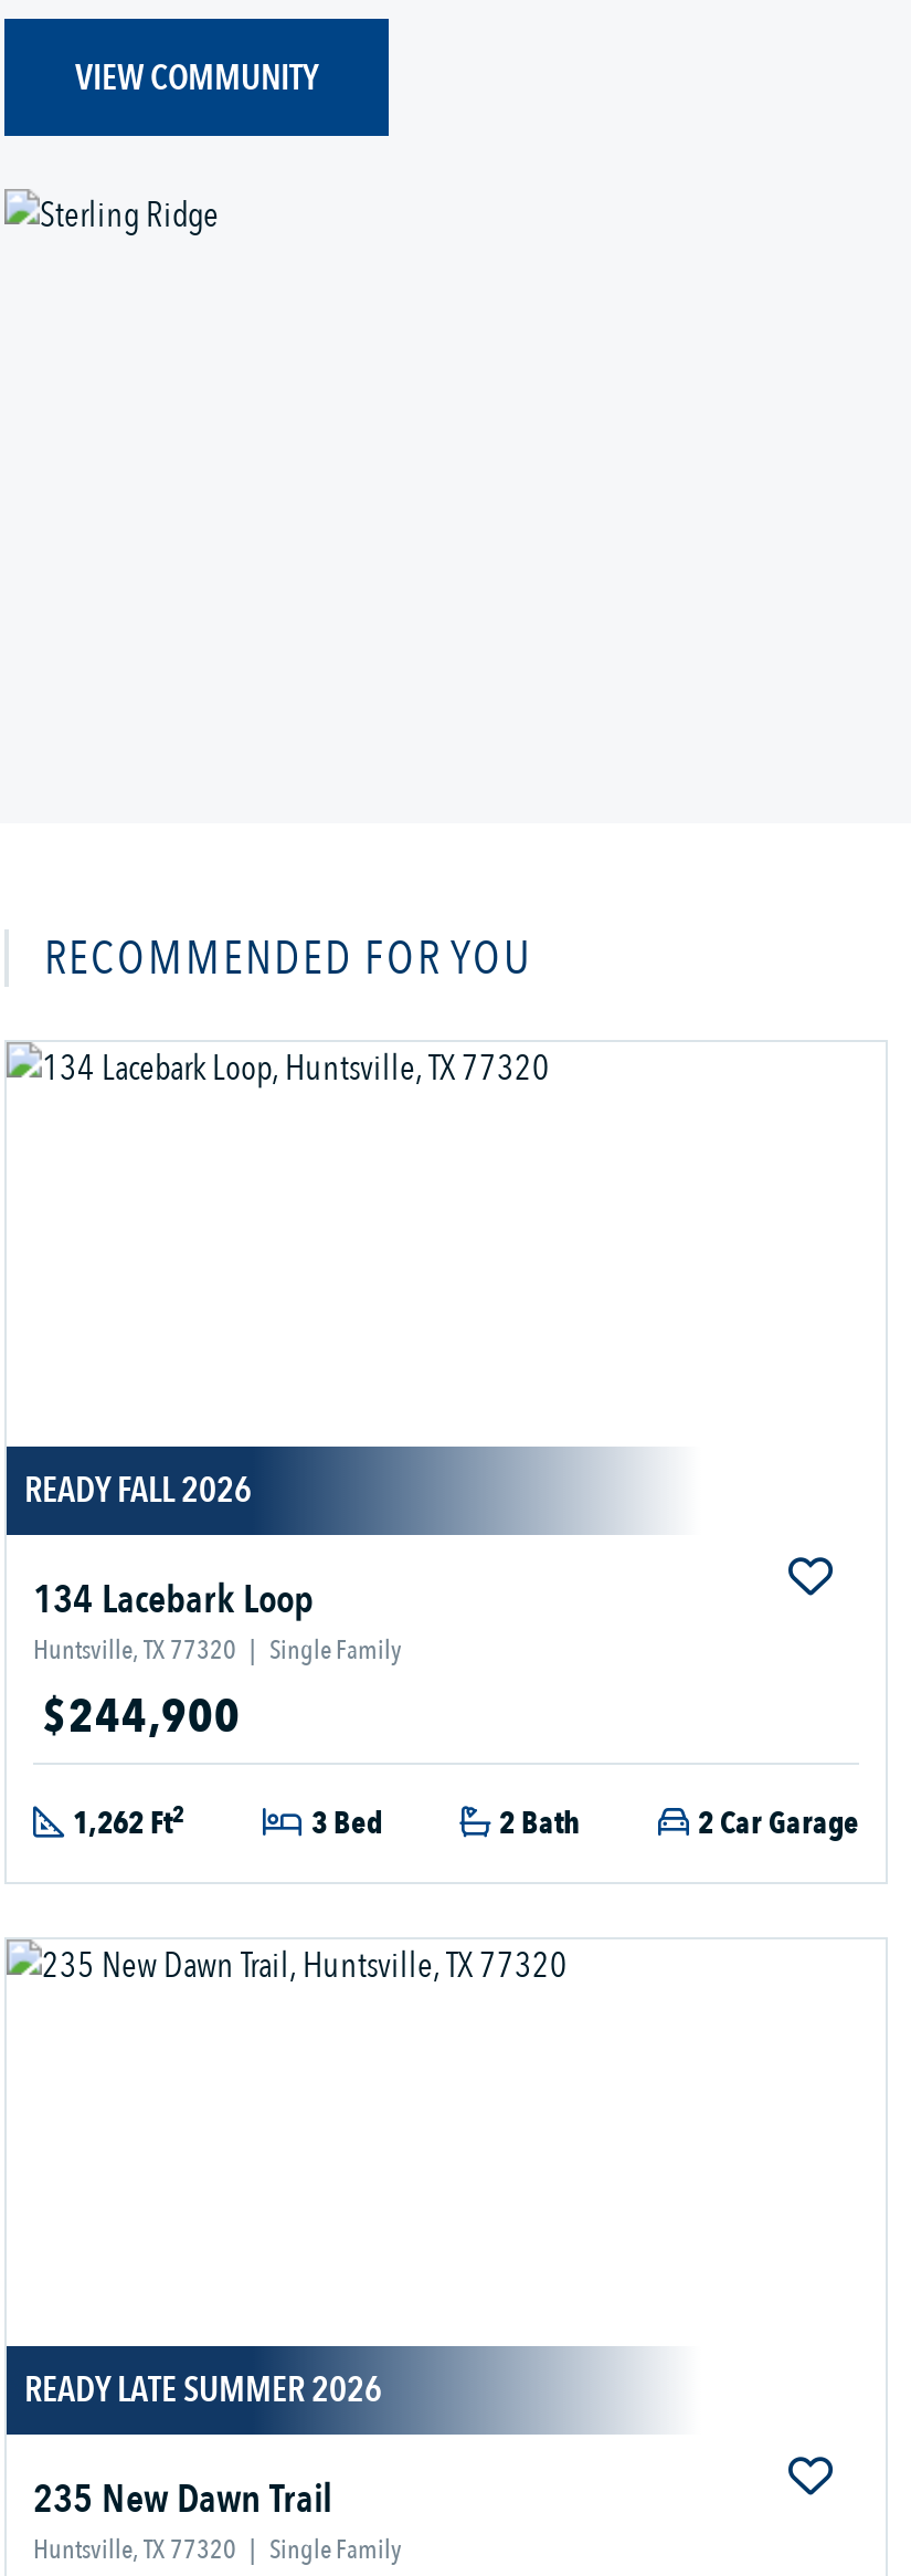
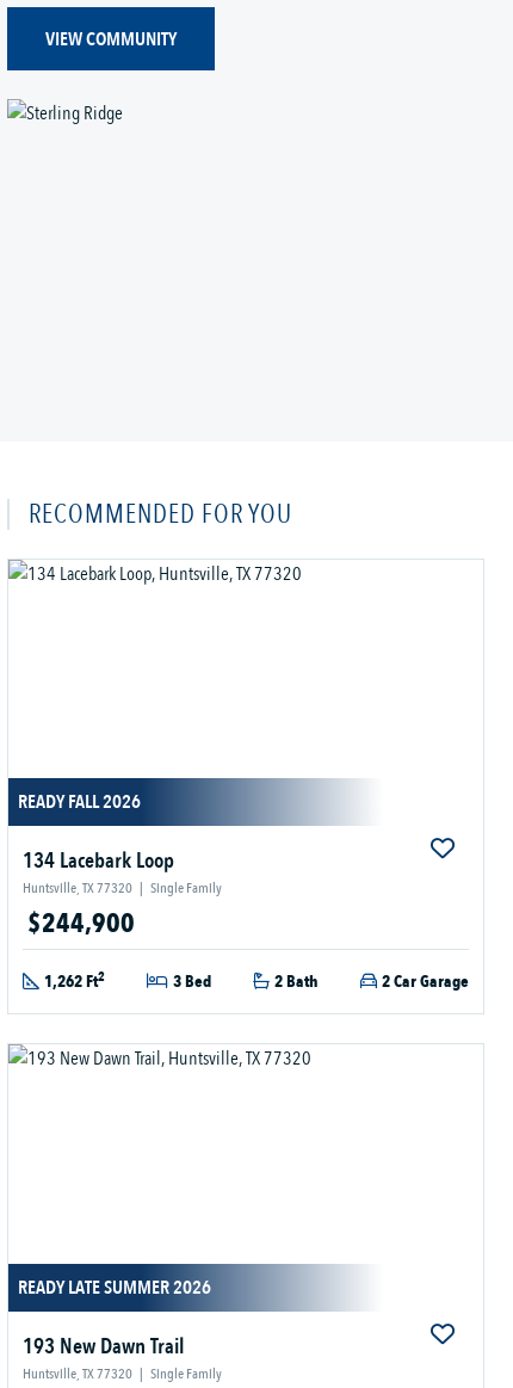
[33,2473,333,2528] 235 New Dawn Trail -> [23,1332,185,1362] 193 New Dawn Trail

